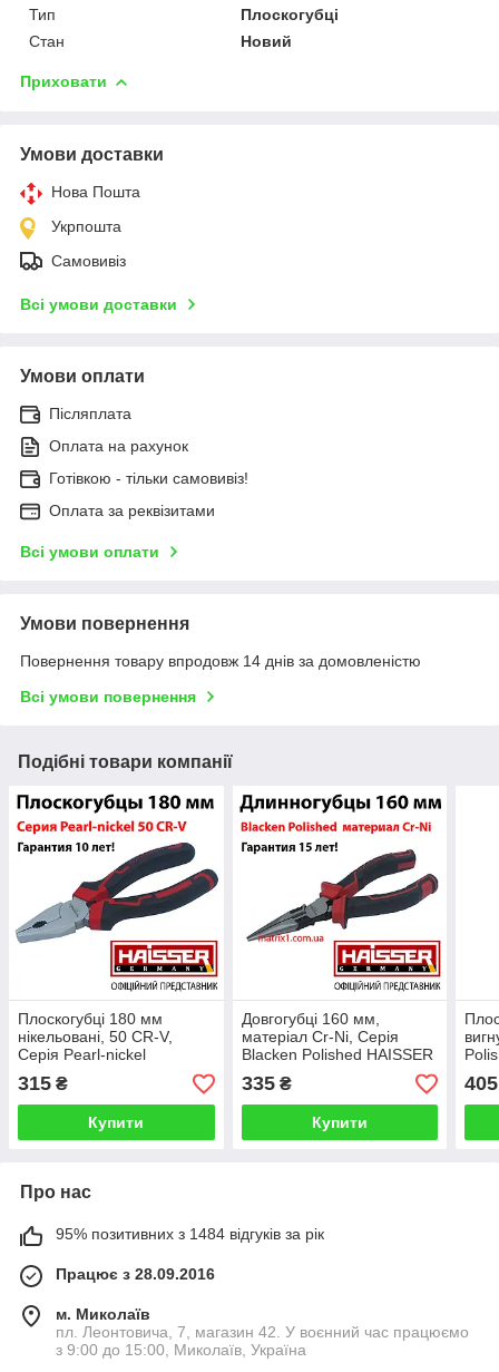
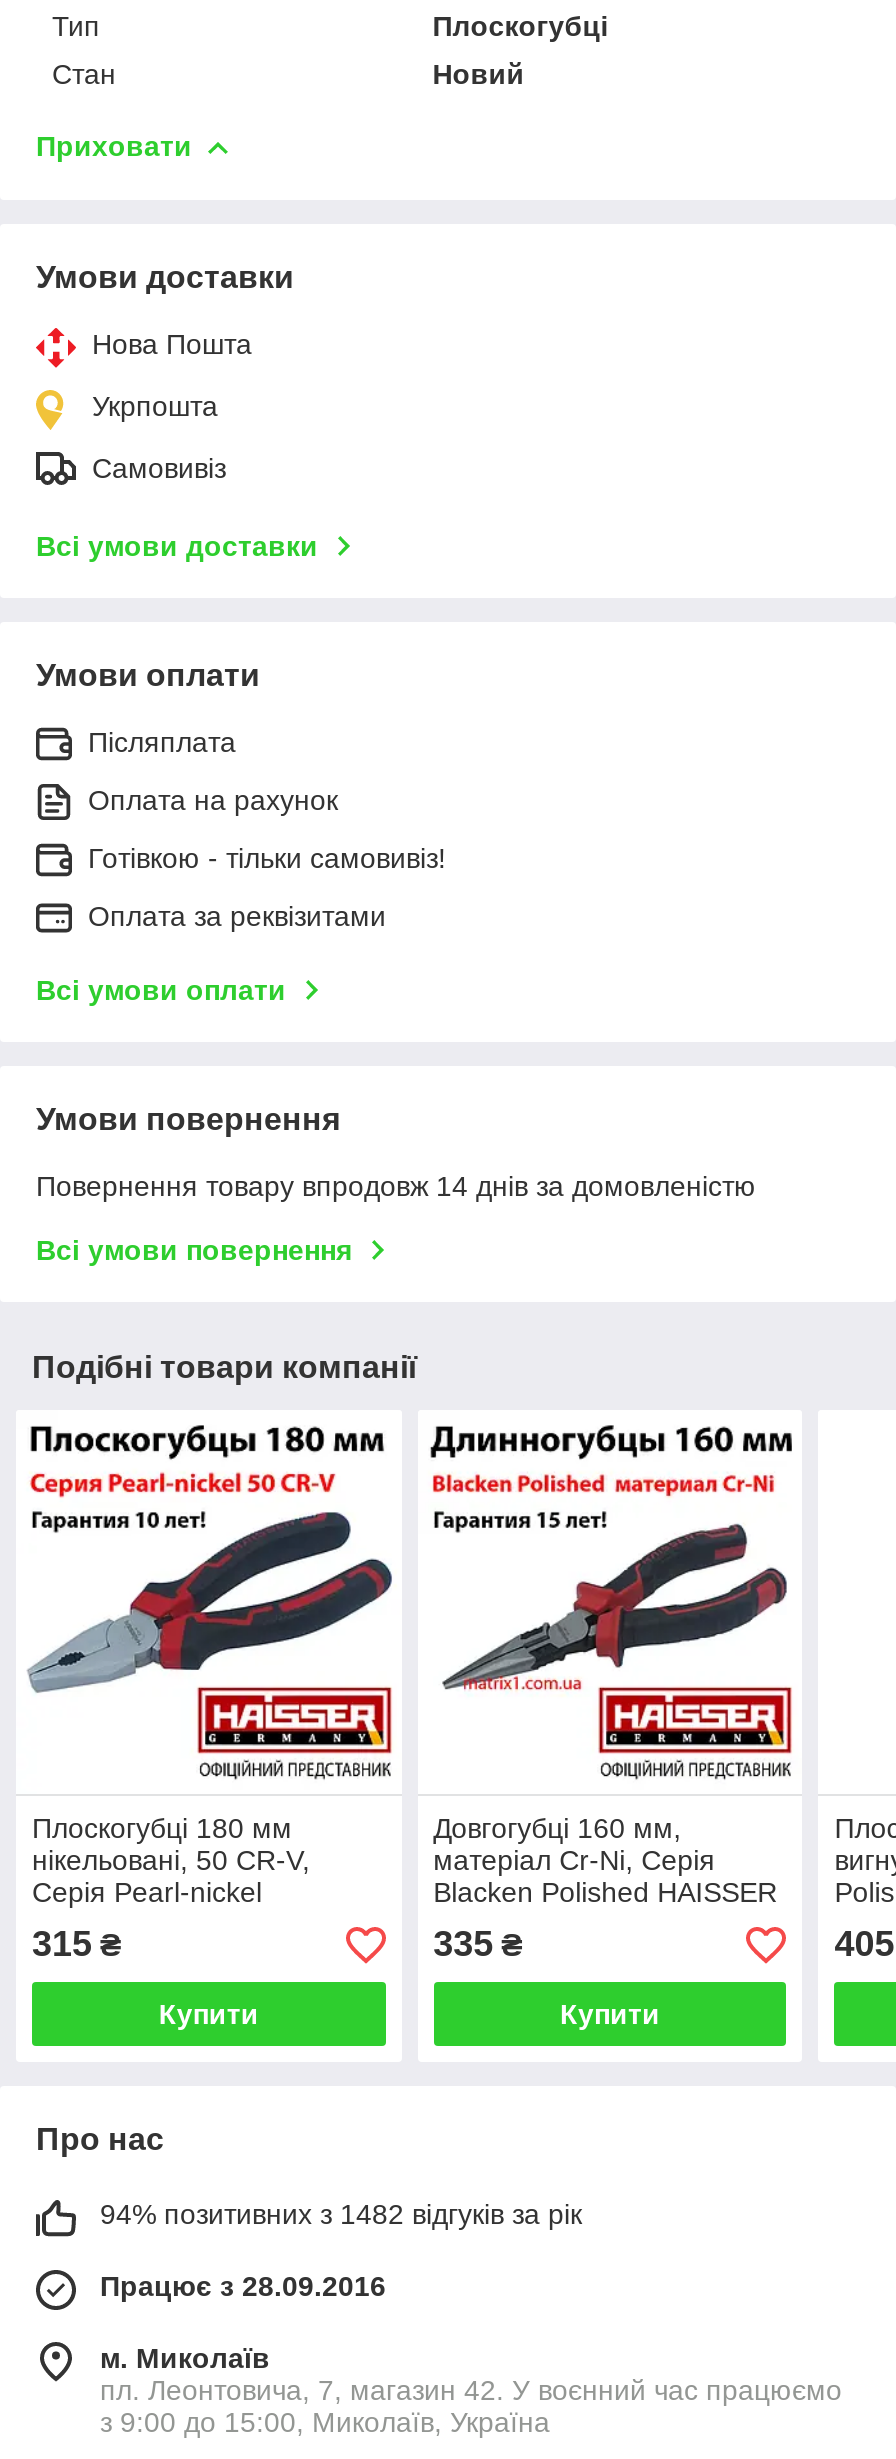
[56,1225,324,1243] 95% позитивних з 1484 відгуків за рік -> [100,2199,582,2231] 94% позитивних з 1482 відгуків за рік

